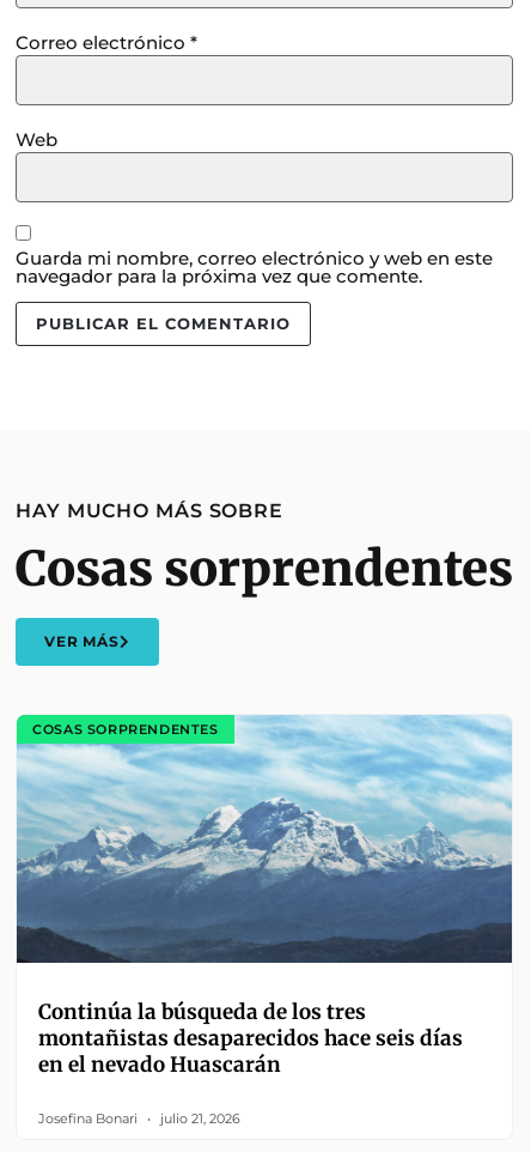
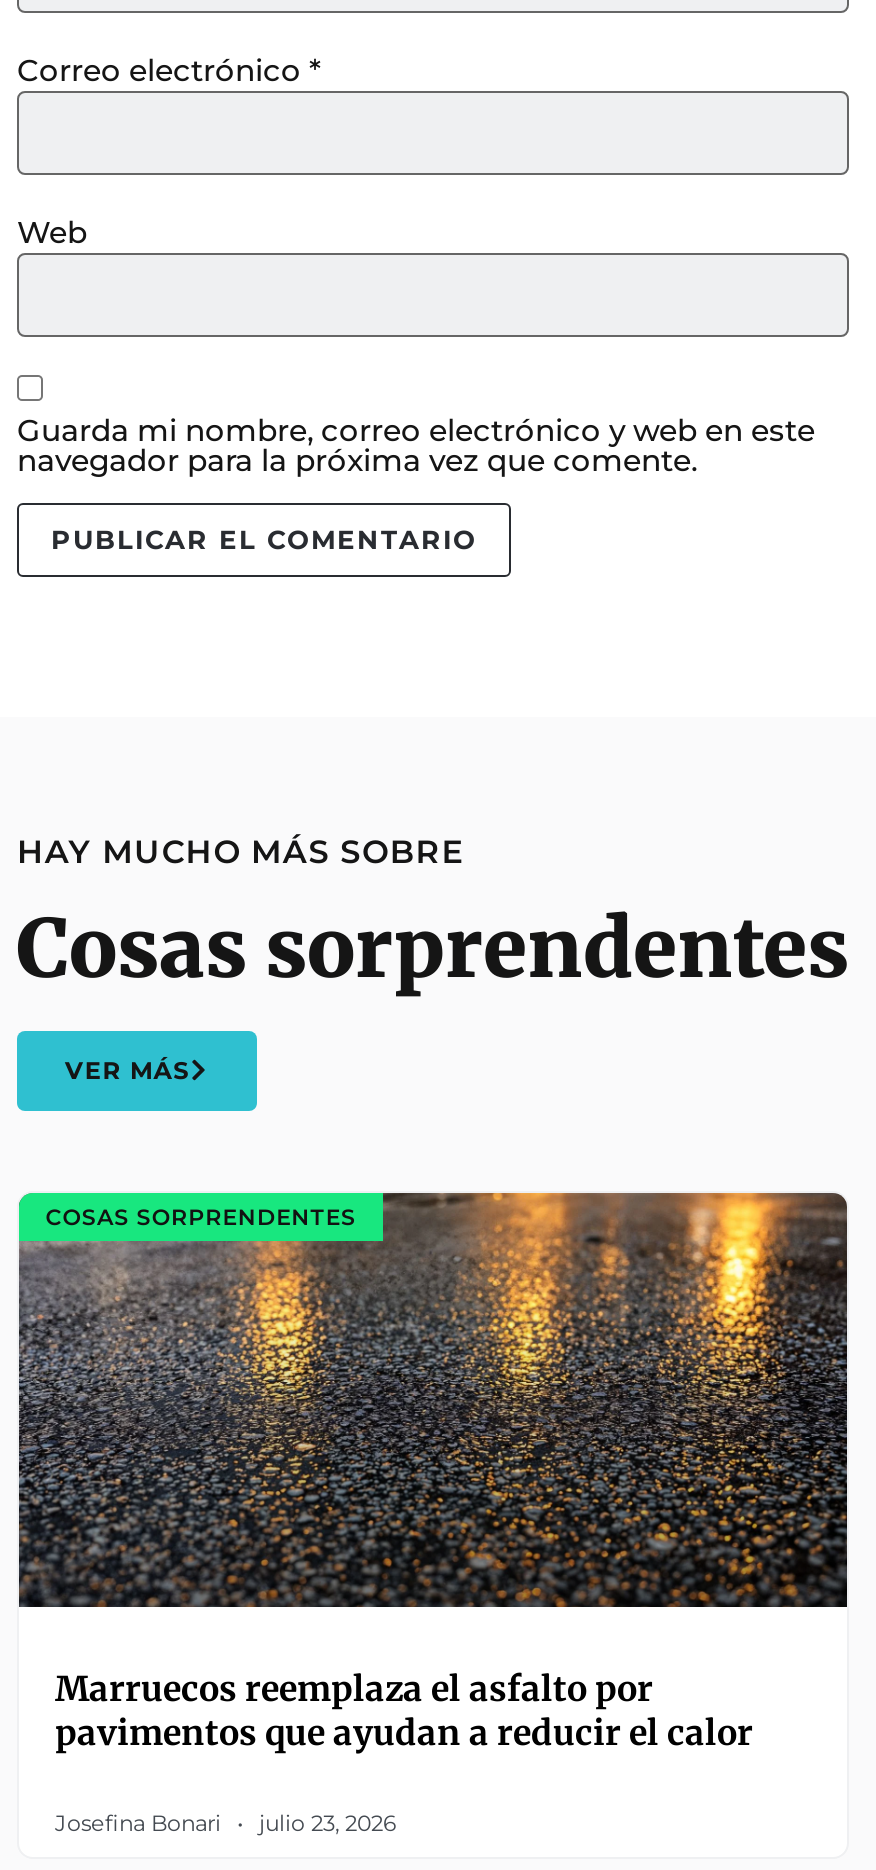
[16,714,513,1078] [image] | Continúa la búsqueda de los tres | montañistas desaparecidos hace seis días | en el nevado Huascarán -> [17,1191,849,1755] [image] | Marruecos reemplaza el asfalto por | pavimentos que ayudan a reducir el calor
[38,1110,240,1127] Josefina Bonari julio 21, 2026 -> [55,1809,397,1837] Josefina Bonari julio 23, 2026

